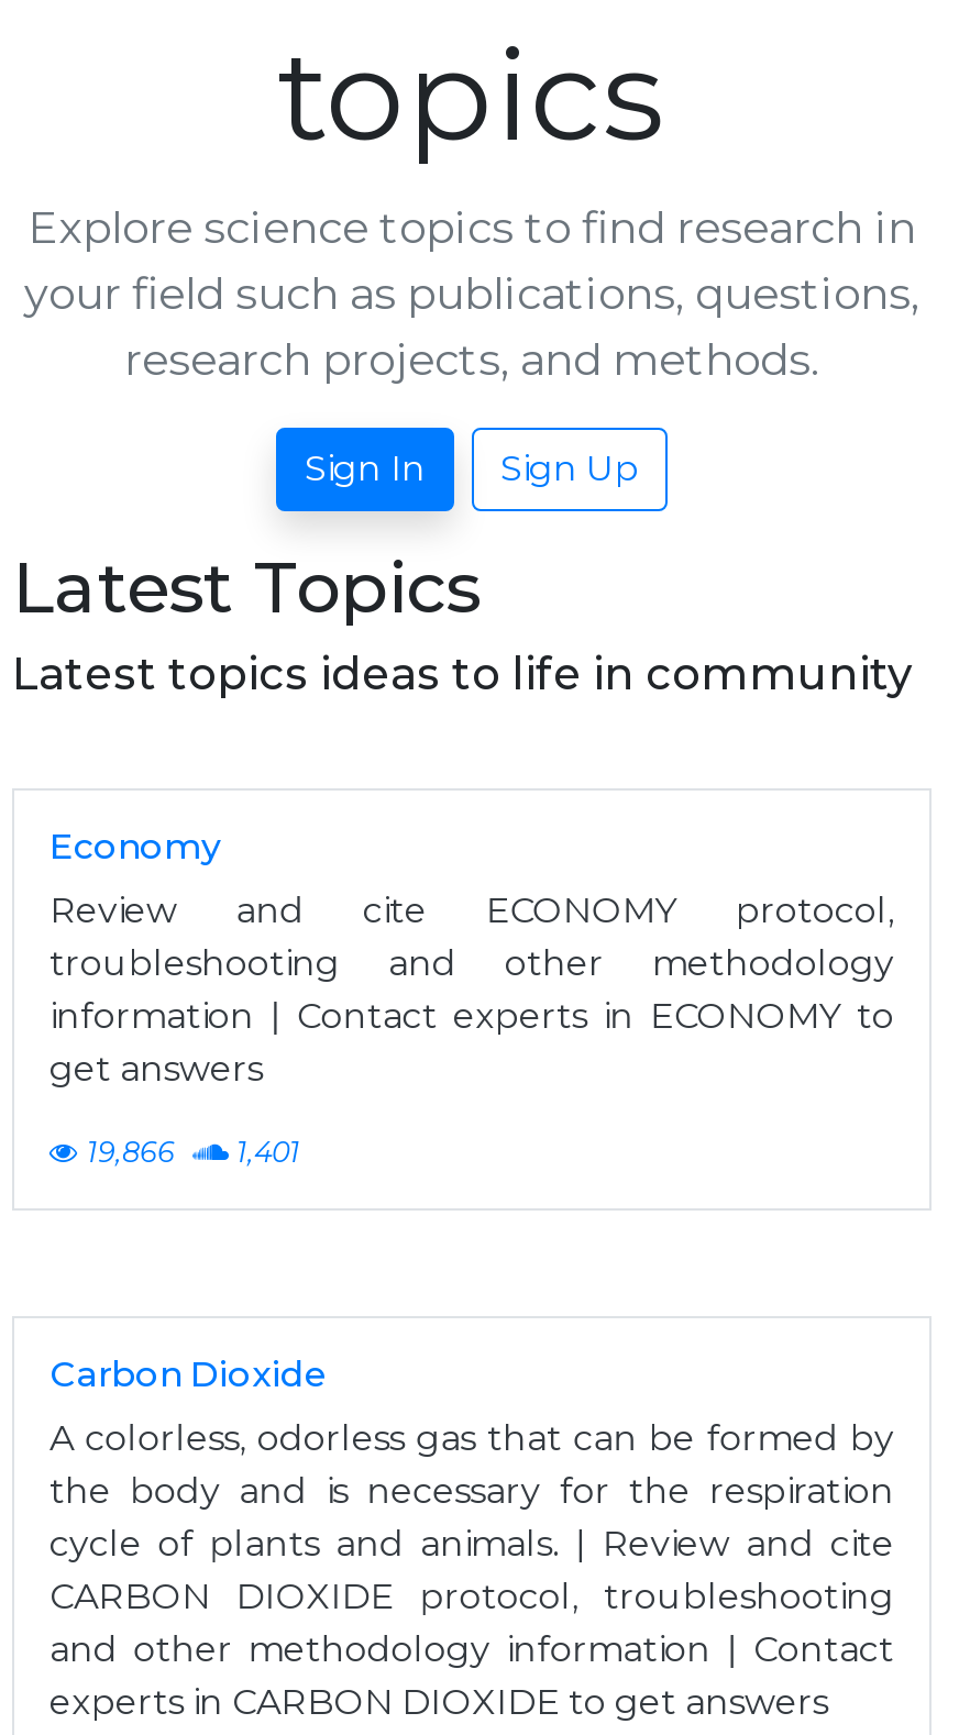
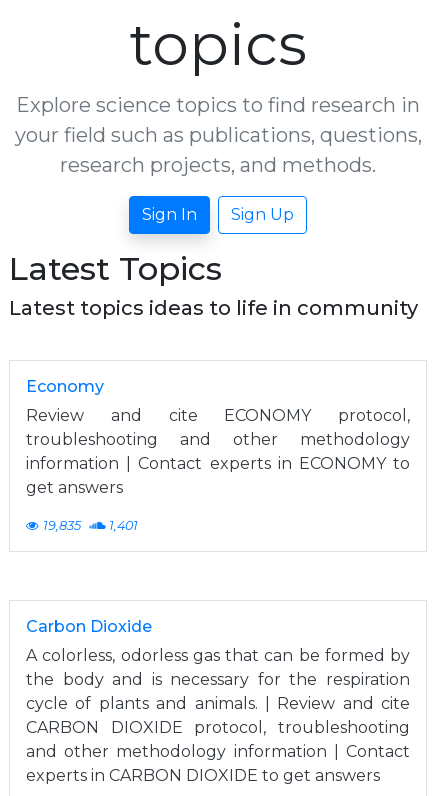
[87,1135,300,1168] 19,866 1,401 -> [43,518,138,533] 19,835 1,401

